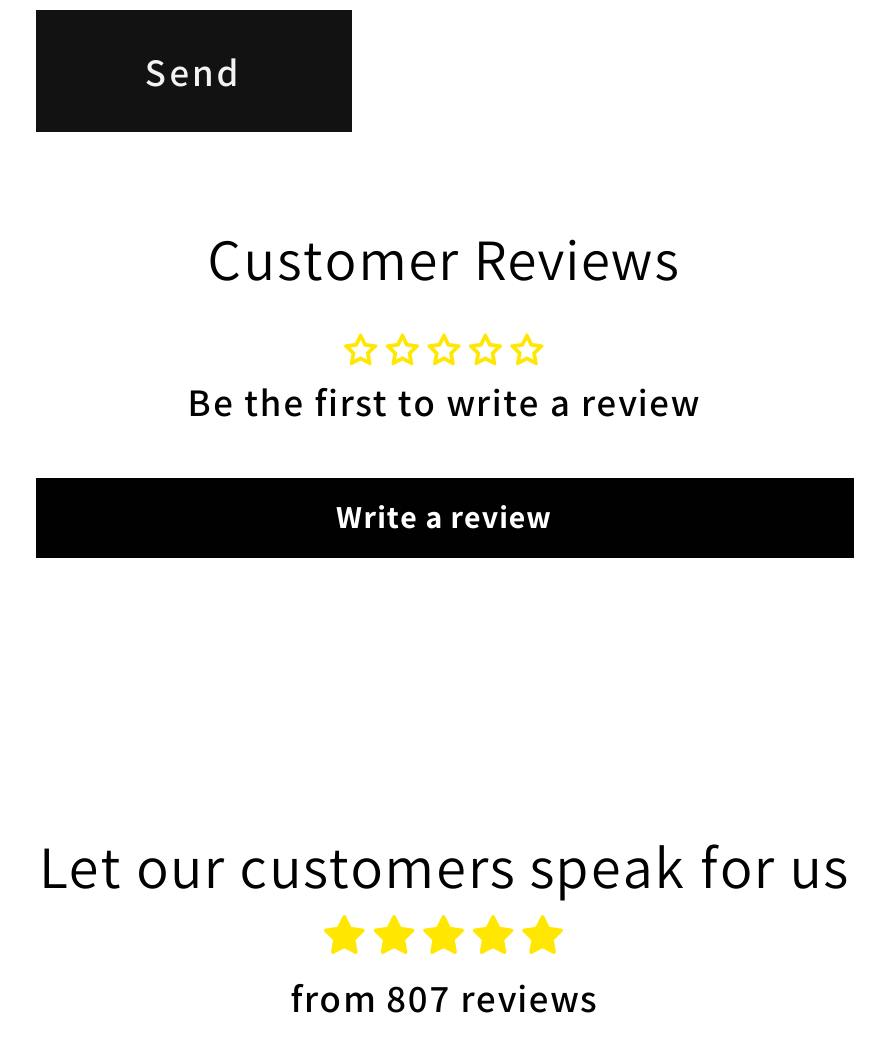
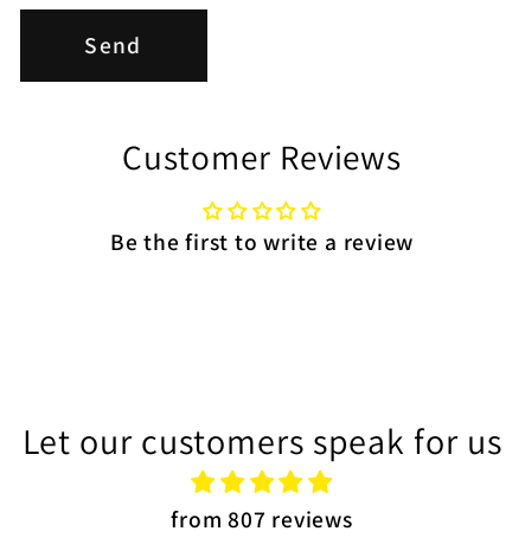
[336,496,552,538] Write a review -> none

